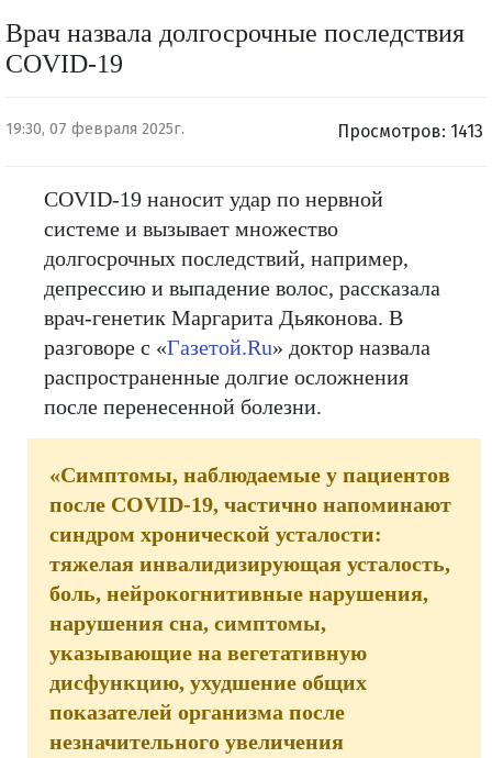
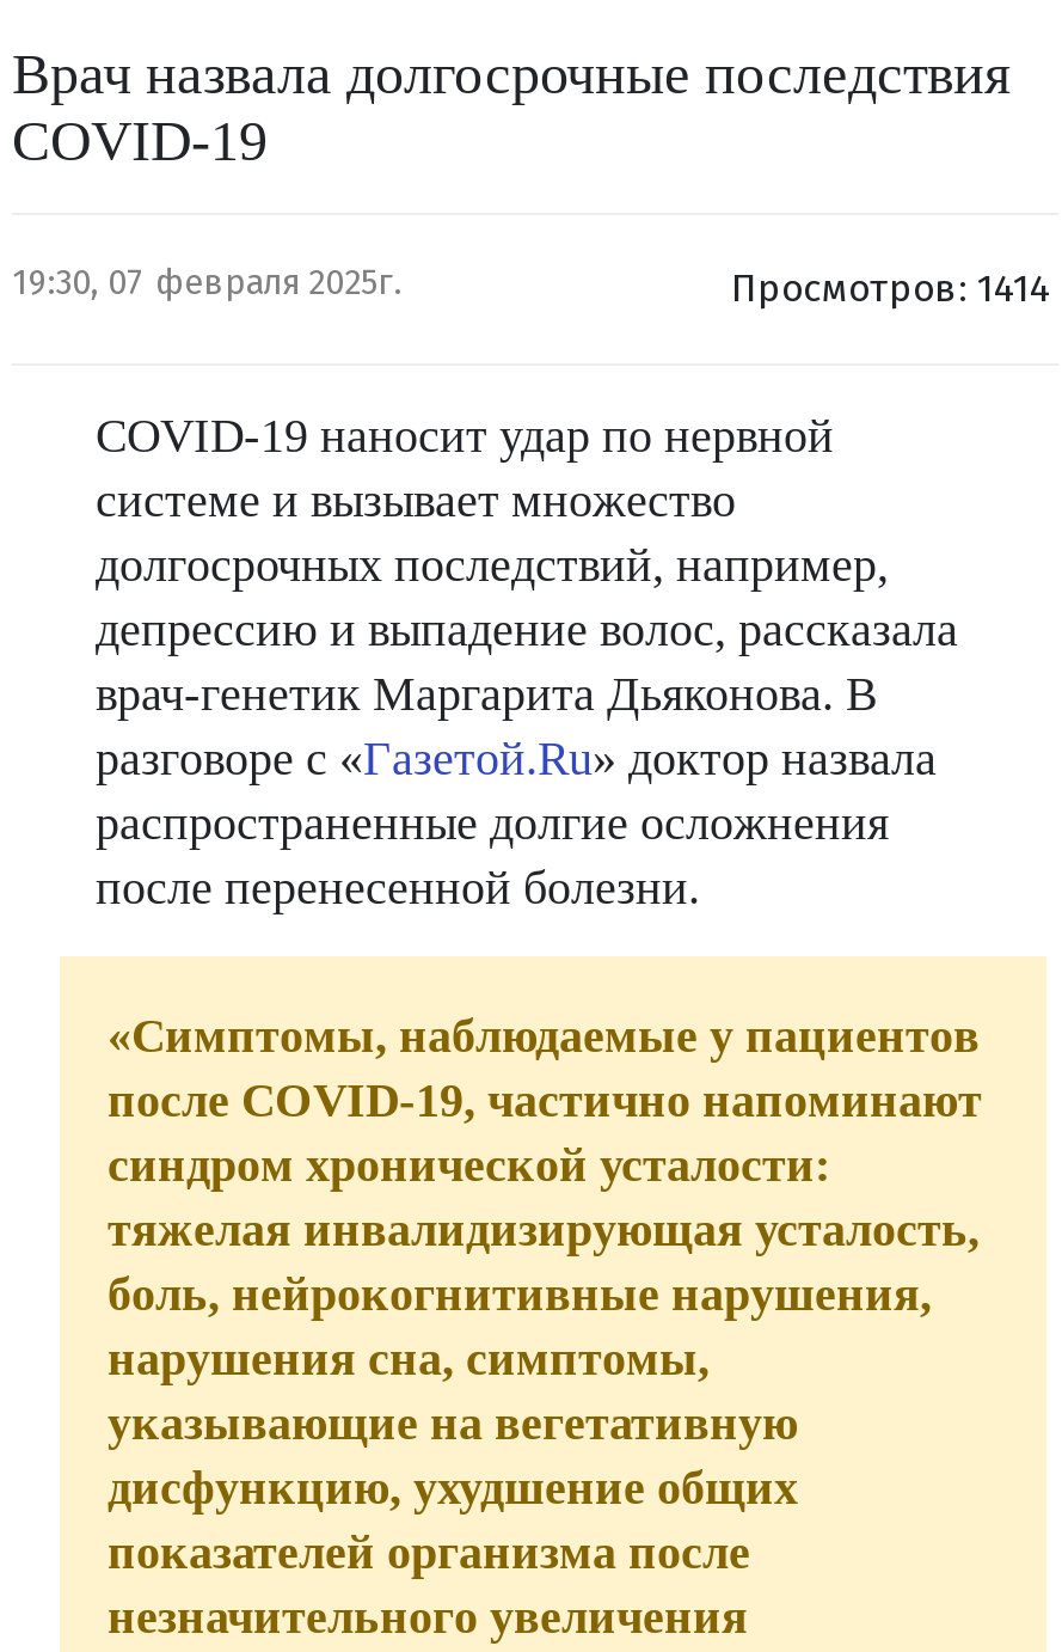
[337,121,483,142] Просмотров: 1413 -> [731,265,1051,311] Просмотров: 1414

